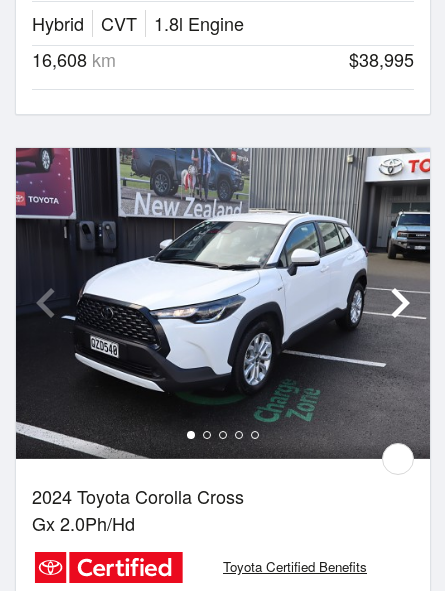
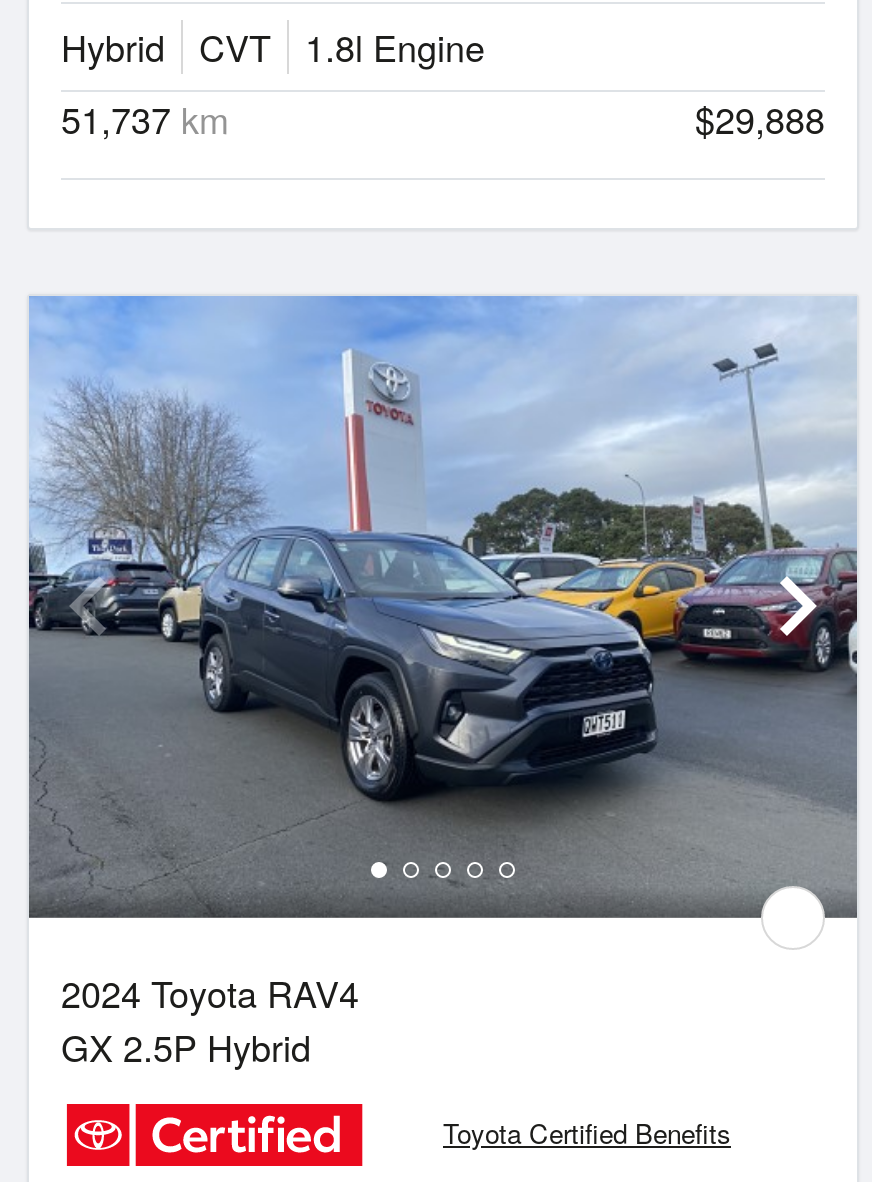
[32,46,414,72] 16,608 km | $38,995 -> [61,92,825,144] 51,737 km | $29,888
[15,147,431,536] [image] | 2024 Toyota Corolla Cross | Gx 2.0Ph/Hd -> [27,294,857,1071] [image] | 2024 Toyota RAV4 | GX 2.5P Hybrid

